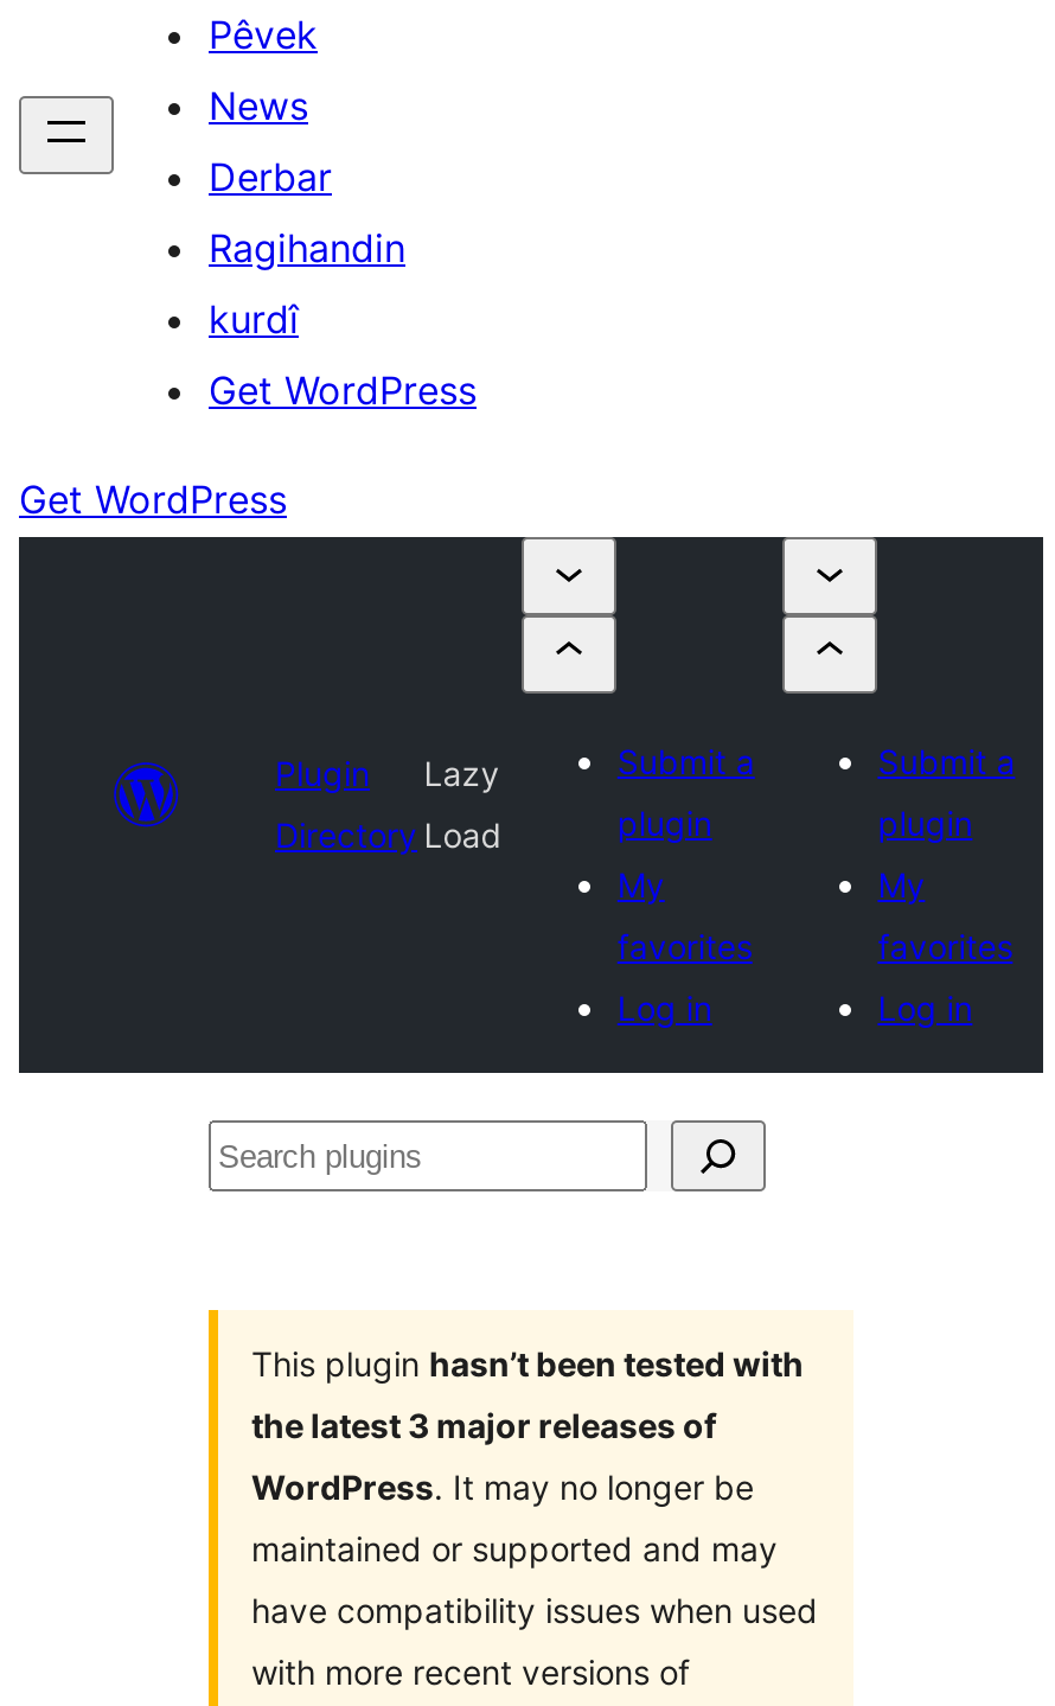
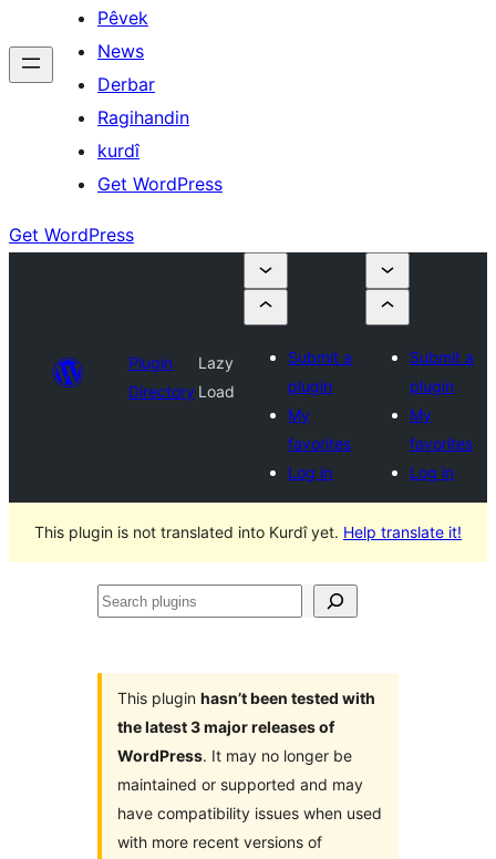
none -> [34,522,462,541] This plugin is not translated into Kurdî yet. Help translate it!

